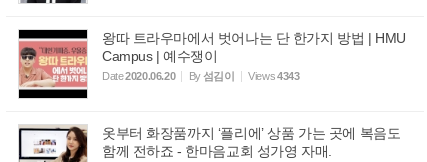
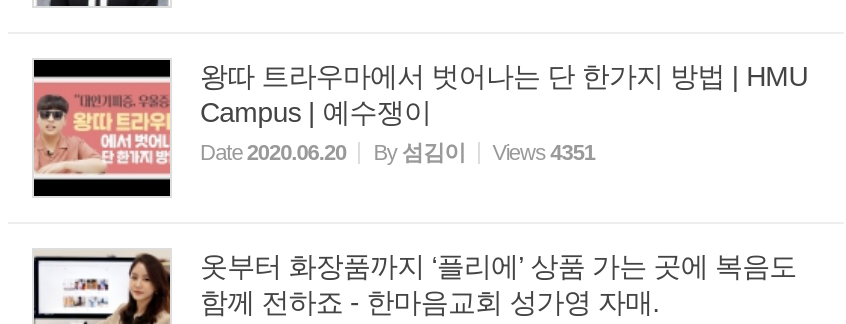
[248,70,299,82] Views 4343 -> [492,140,595,164] Views 4351

